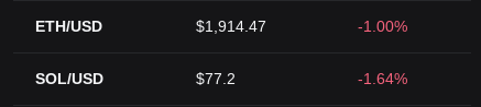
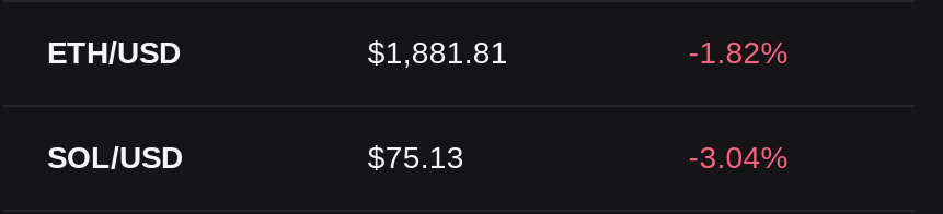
[196,17,267,35] $1,914.47 -> [368,35,508,70] $1,881.81
[358,17,407,35] -1.00% -> [688,35,787,70] -1.82%
[196,70,236,87] $77.2 -> [368,140,464,175] $75.13
[358,70,407,87] -1.64% -> [688,140,787,175] -3.04%

